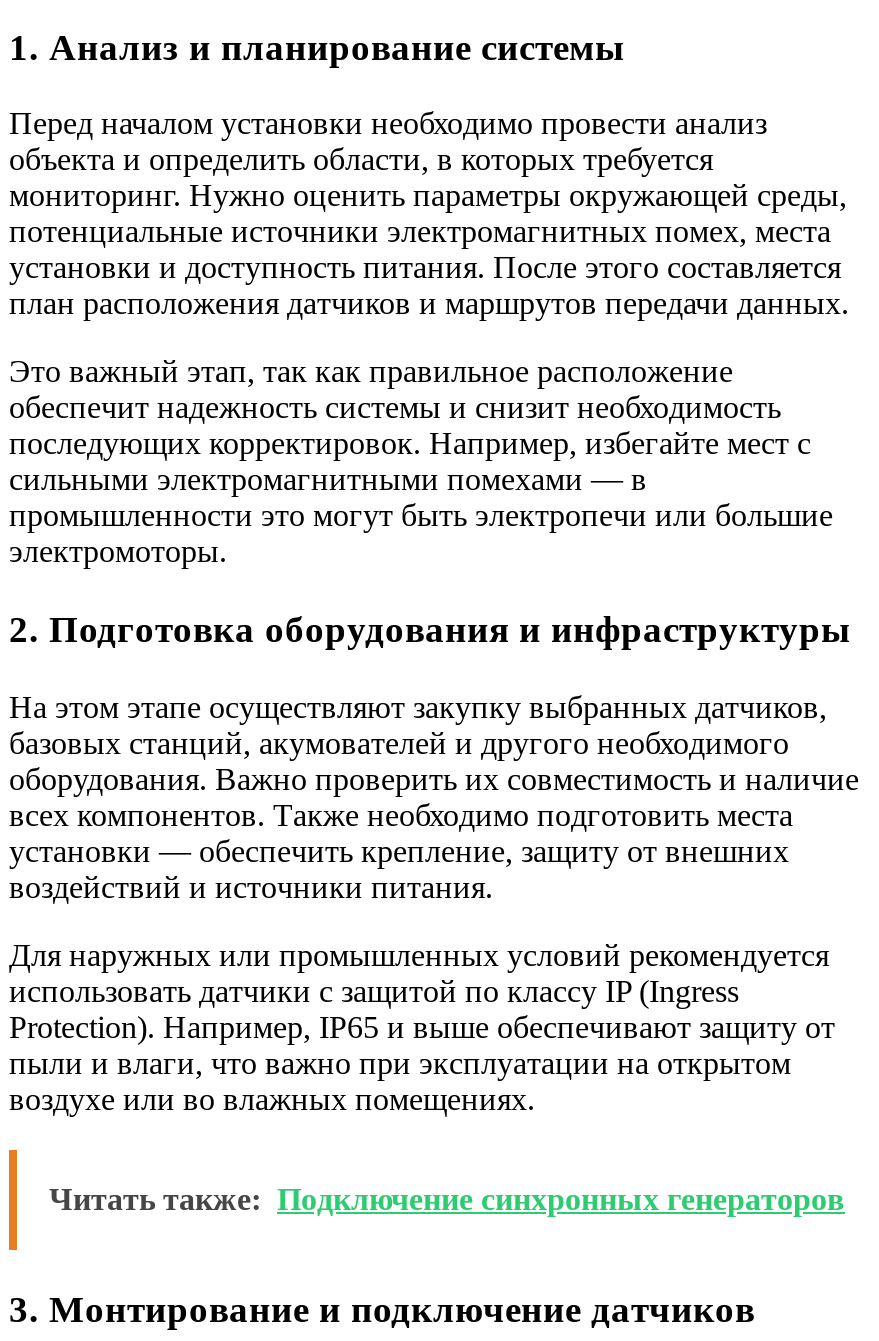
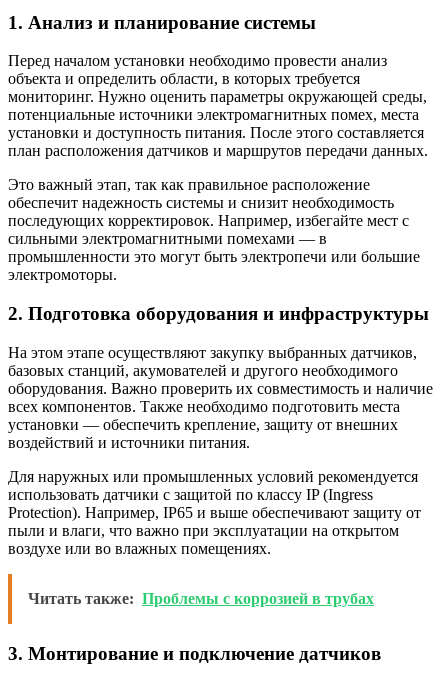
[49,1182,845,1216] Читать также: Подключение синхронных генераторов -> [28,590,374,607] Читать также: Проблемы с коррозией в трубах

